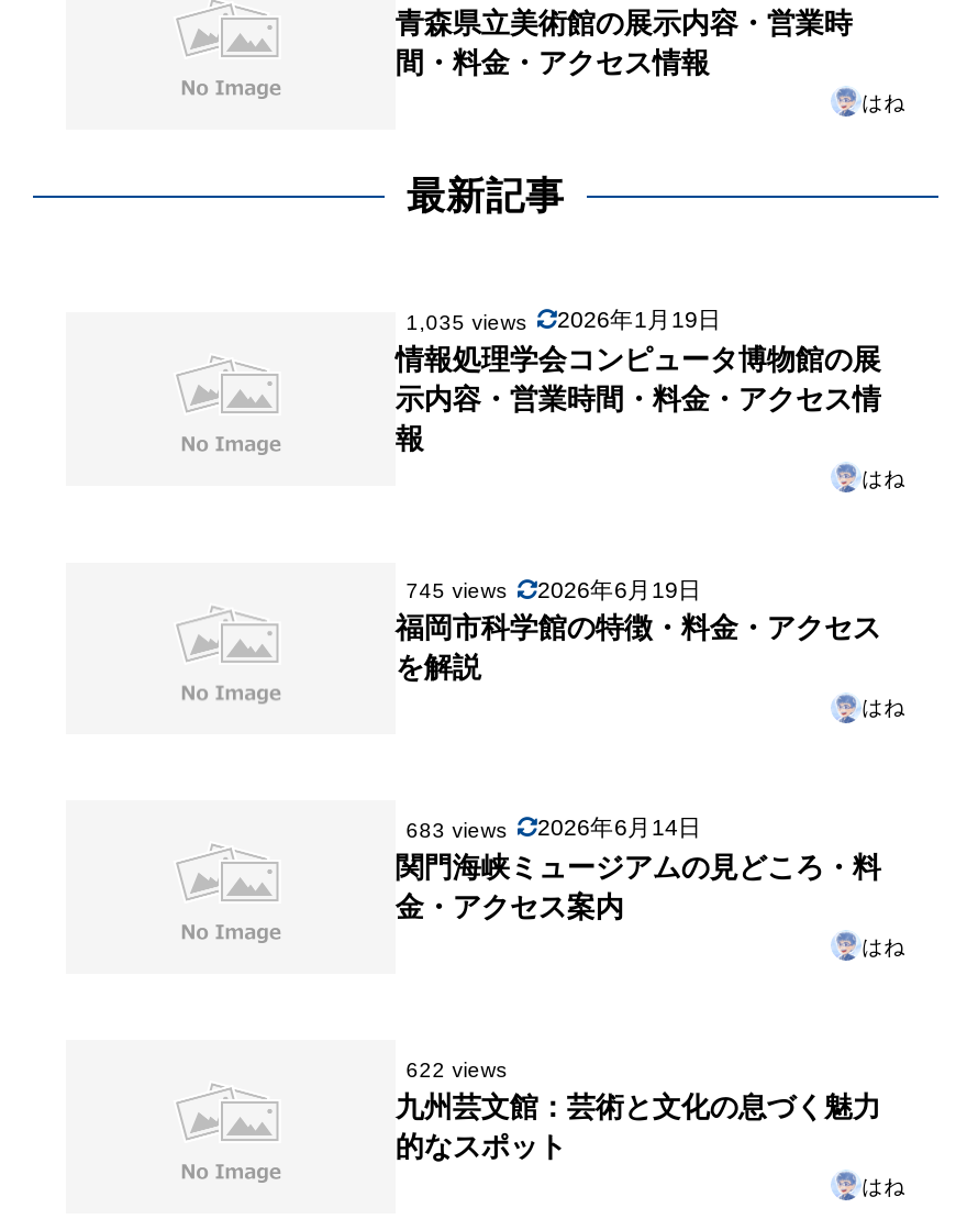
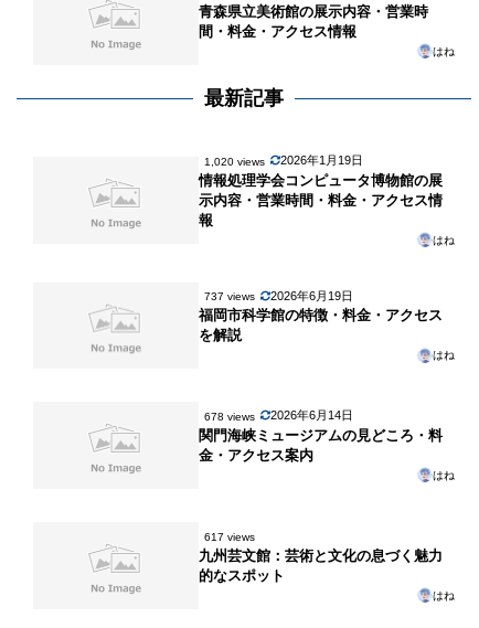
[406,306,722,333] 1,035 views 2026年1月19日 -> [204,154,363,167] 1,020 views 2026年1月19日
[406,575,702,602] 745 views 2026年6月19日 -> [204,289,353,302] 737 views 2026年6月19日
[406,814,702,842] 683 views 2026年6月14日 -> [204,409,353,422] 678 views 2026年6月14日
[406,1056,507,1081] 622 views -> [204,530,255,542] 617 views

